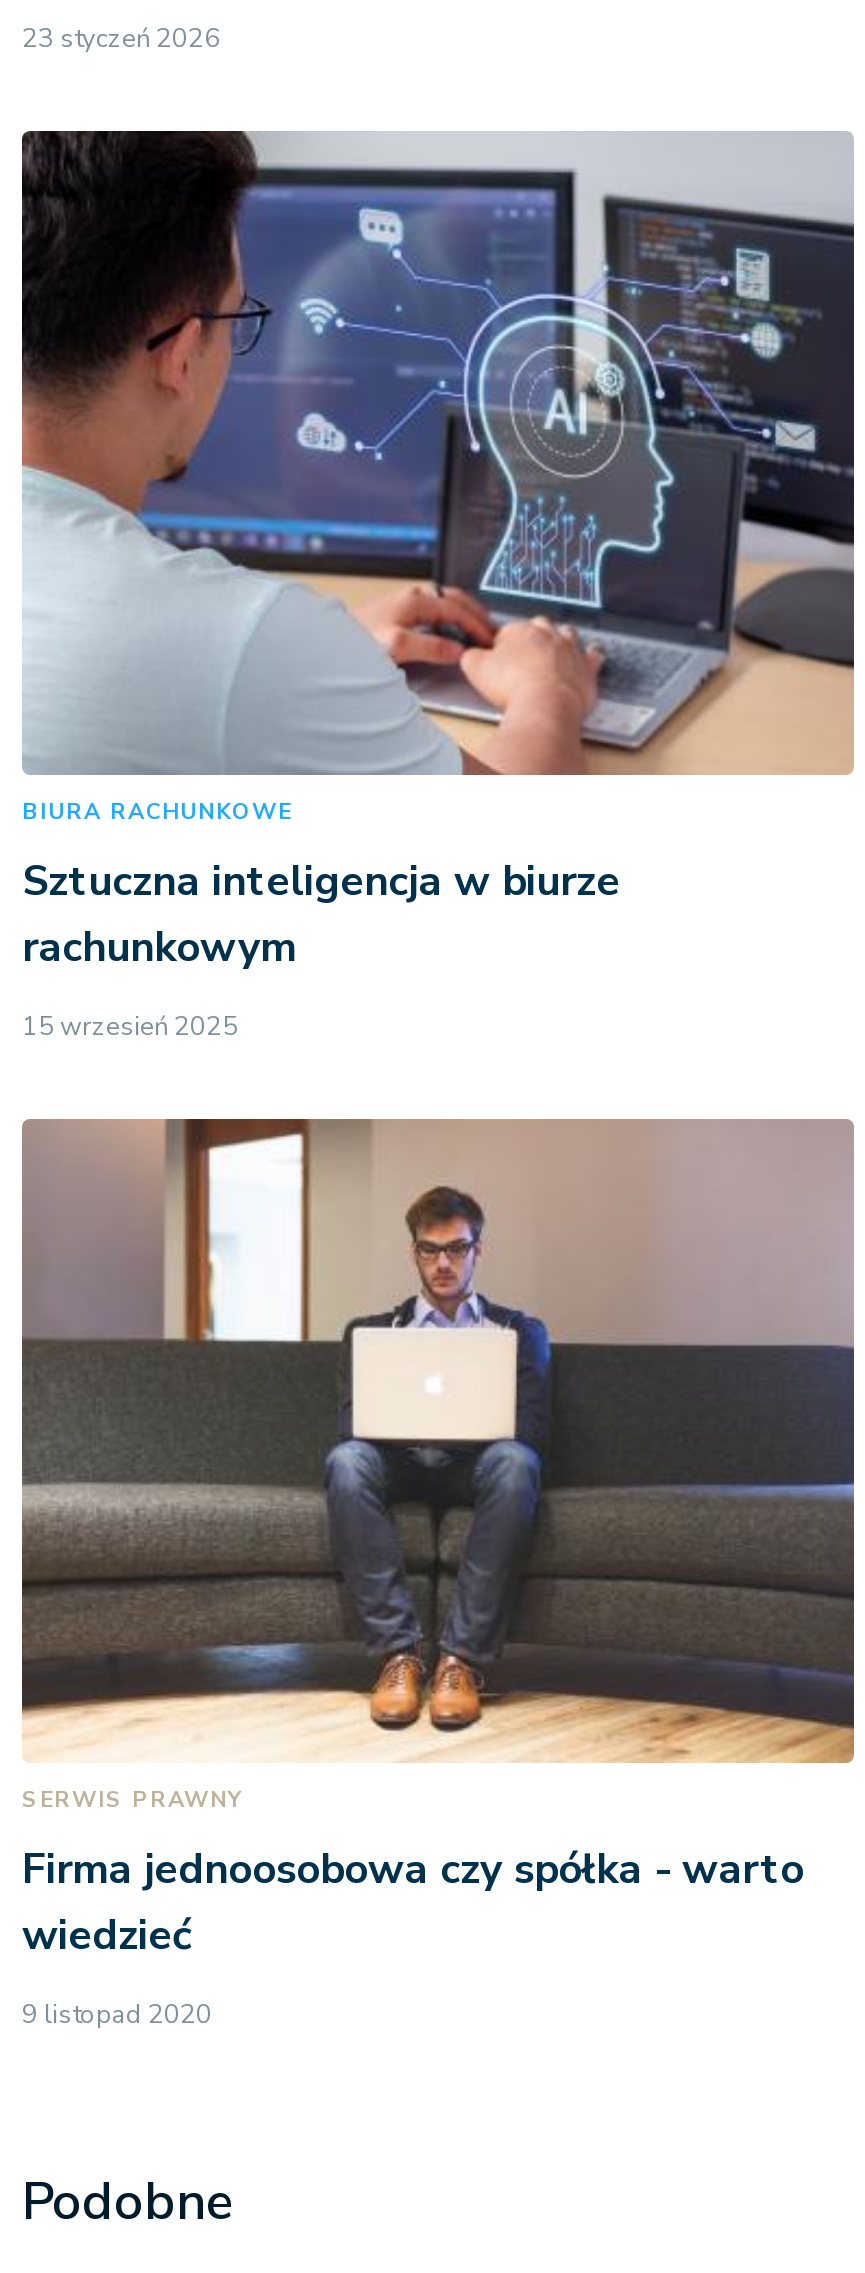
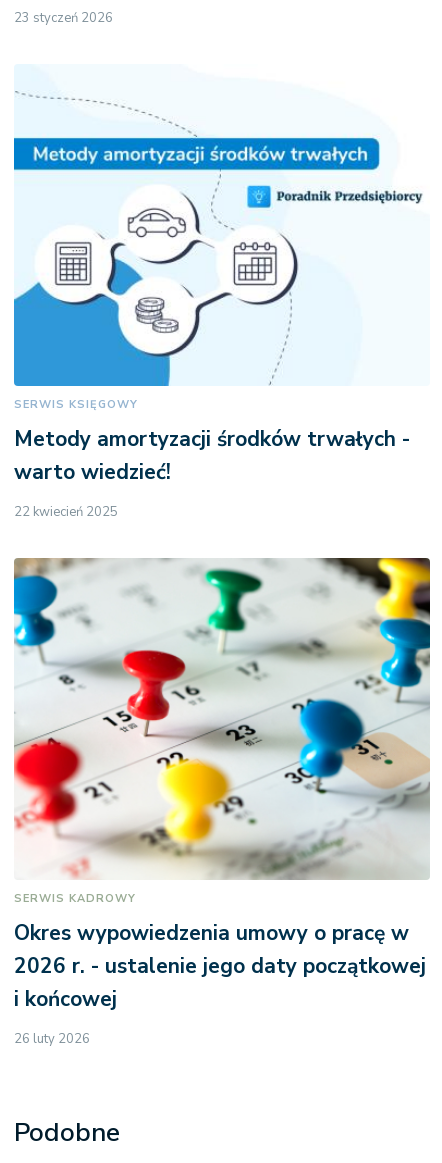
[20,129,856,827] [image] | BIURA RACHUNKOWE -> [13,90,430,412] [image] | SERWIS KSIĘGOWY
[22,853,620,975] Sztuczna inteligencja w biurze | rachunkowym -> [14,425,410,486] Metody amortyzacji środków trwałych - | warto wiedzieć!
[22,1009,238,1045] 15 wrzesień 2025 -> [14,503,118,521] 22 kwiecień 2025
[20,1117,856,1816] [image] | SERWIS PRAWNY -> [13,557,431,906] [image] | SERWIS KADROWY
[22,1842,804,1964] Firma jednoosobowa czy spółka - warto | wiedzieć -> [14,919,426,1013] Okres wypowiedzenia umowy o pracę w | 2026 r. - ustalenie jego daty początkowej | i końcowej
[22,1998,212,2034] 9 listopad 2020 -> [14,1030,90,1048] 26 luty 2026

